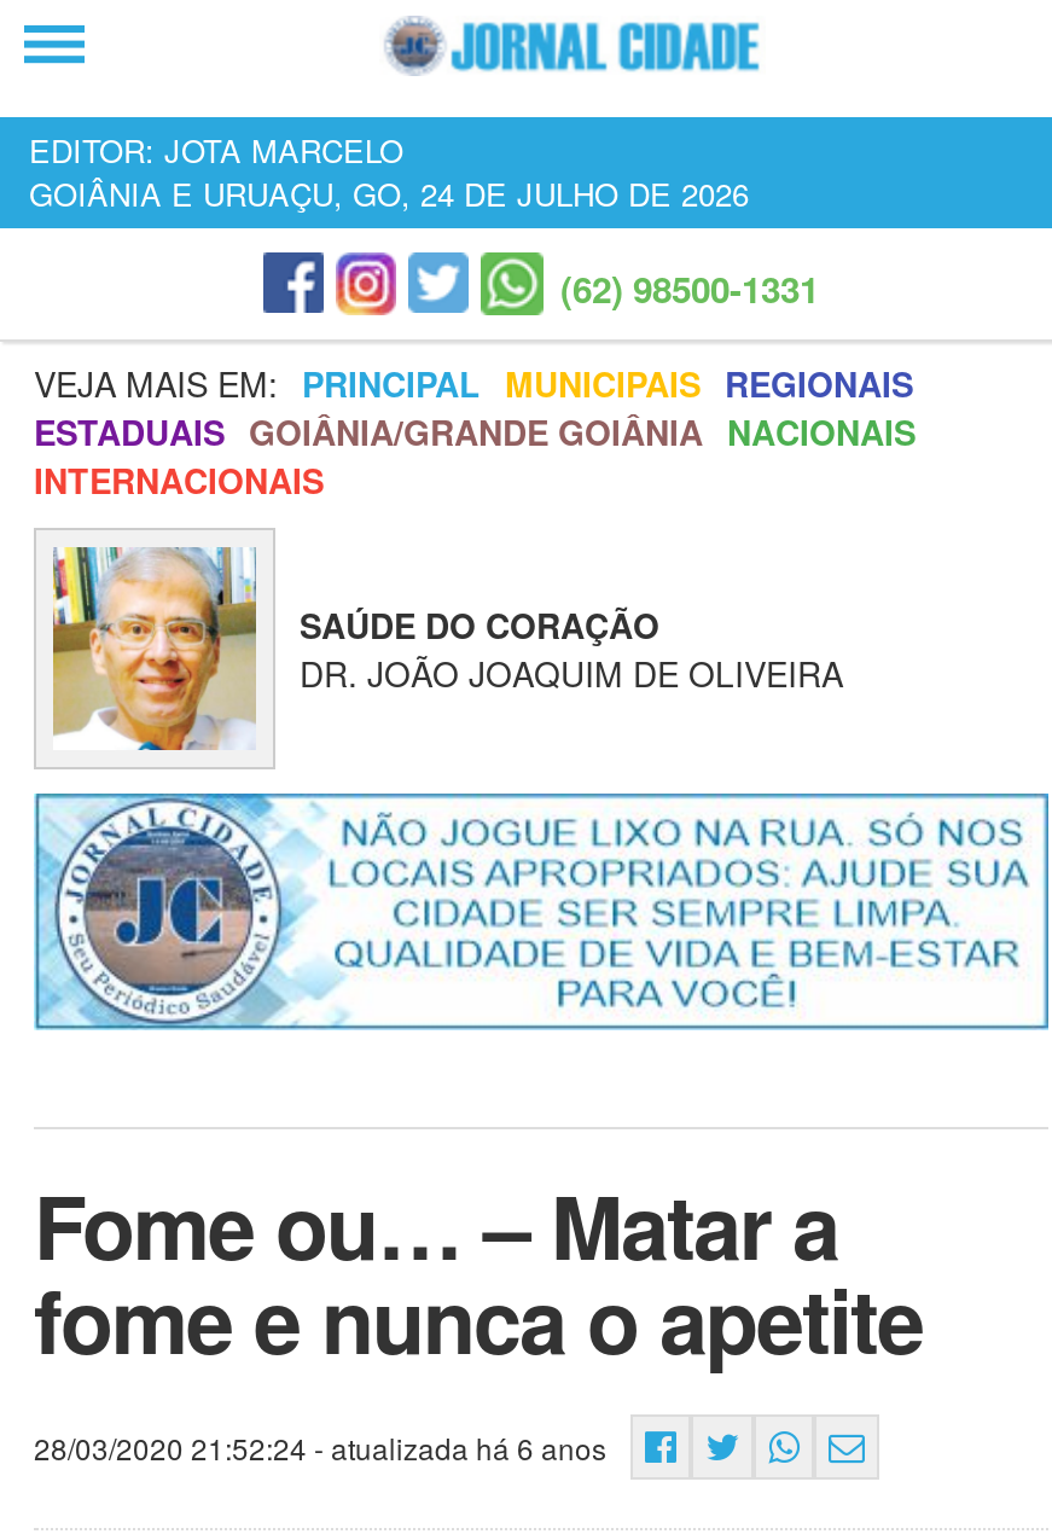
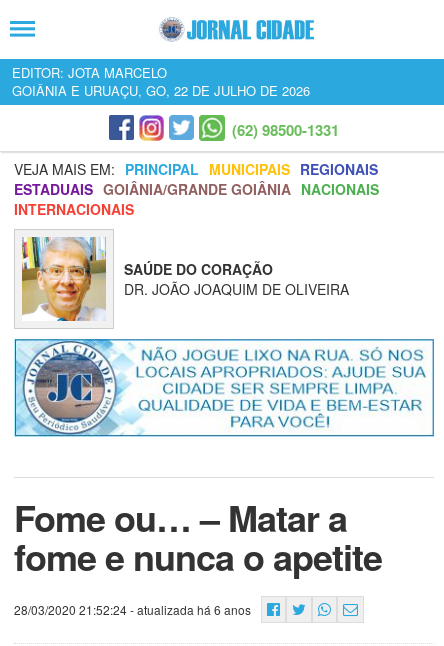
[29,170,749,216] GOIÂNIA E URUAÇU, GO, 24 DE JULHO DE 2026 -> [12,81,310,100] GOIÂNIA E URUAÇU, GO, 22 DE JULHO DE 2026

